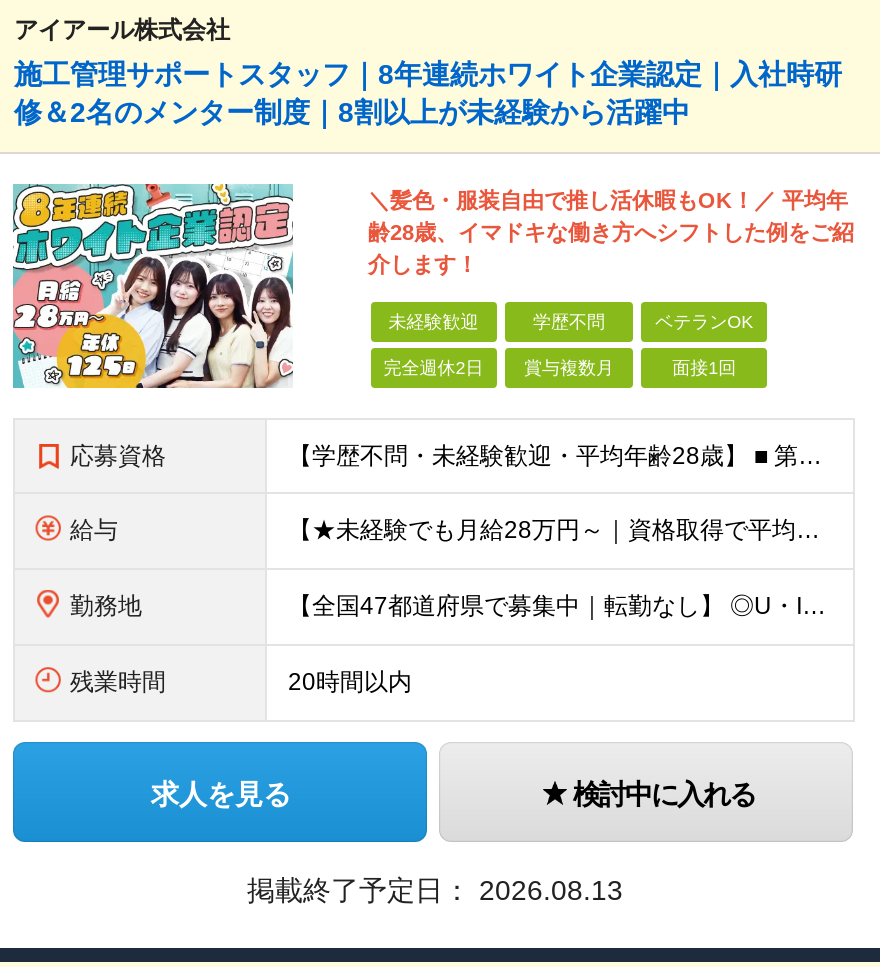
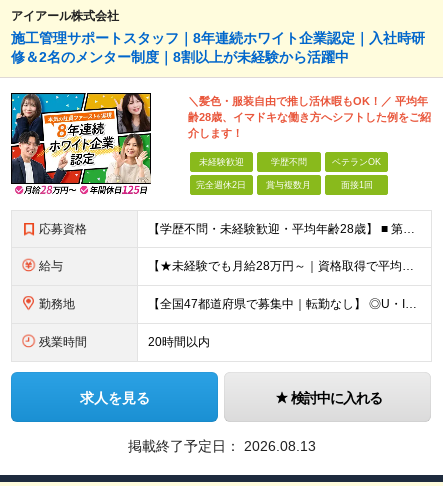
[11,182,295,390] [image] -> [10,92,152,195] [image]

